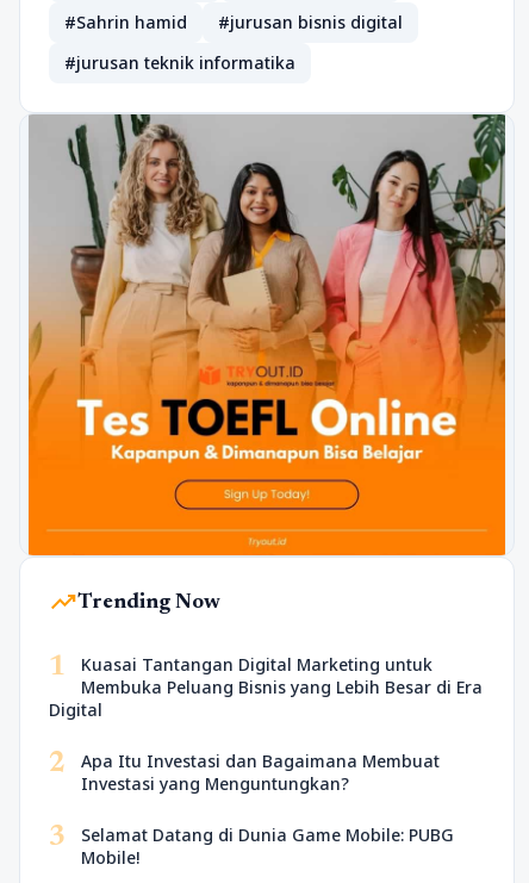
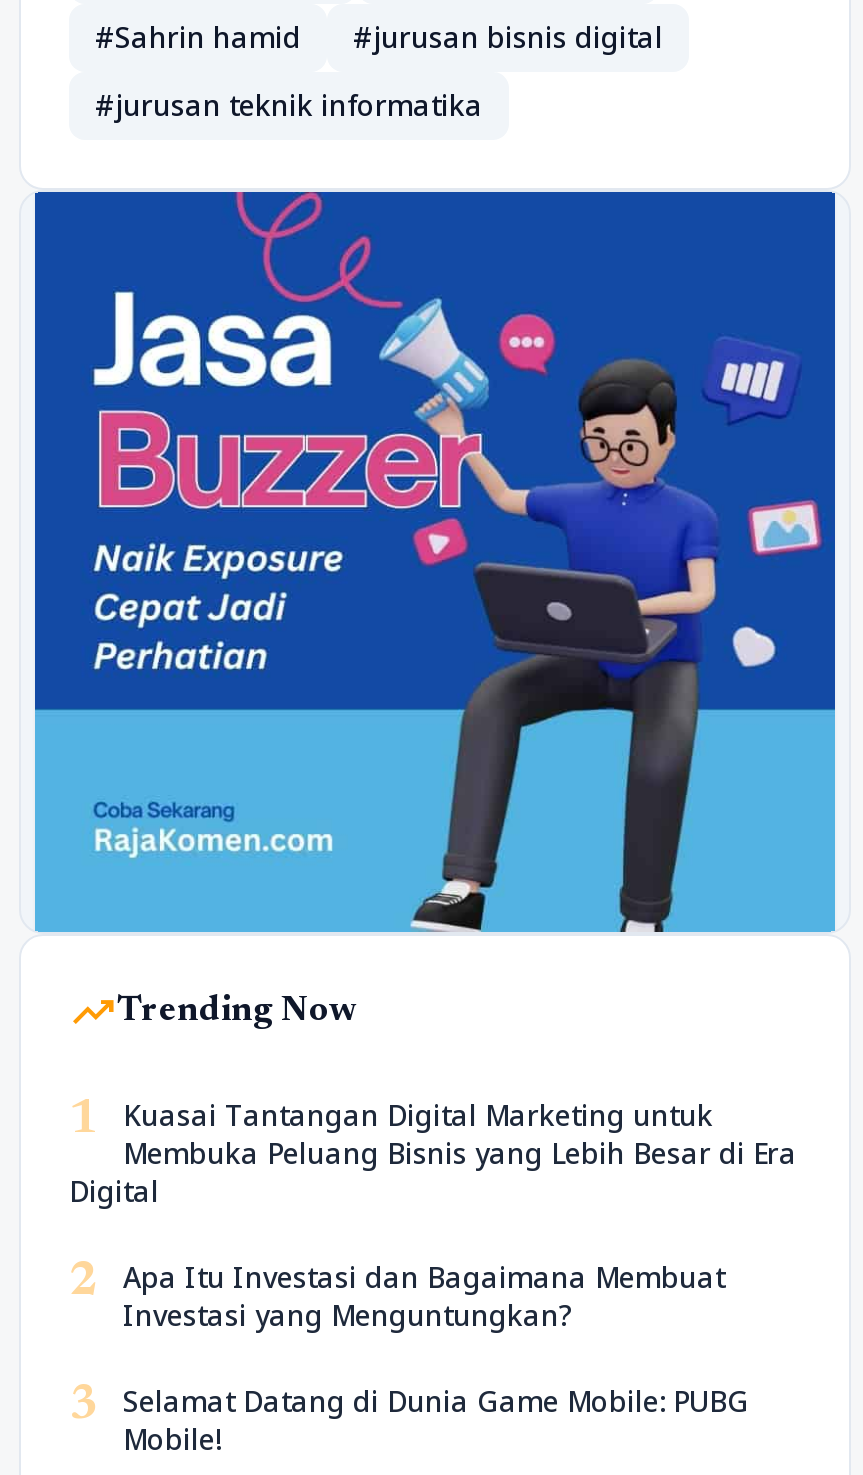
[27,113,506,556] [image] -> [33,190,837,934] [image]

